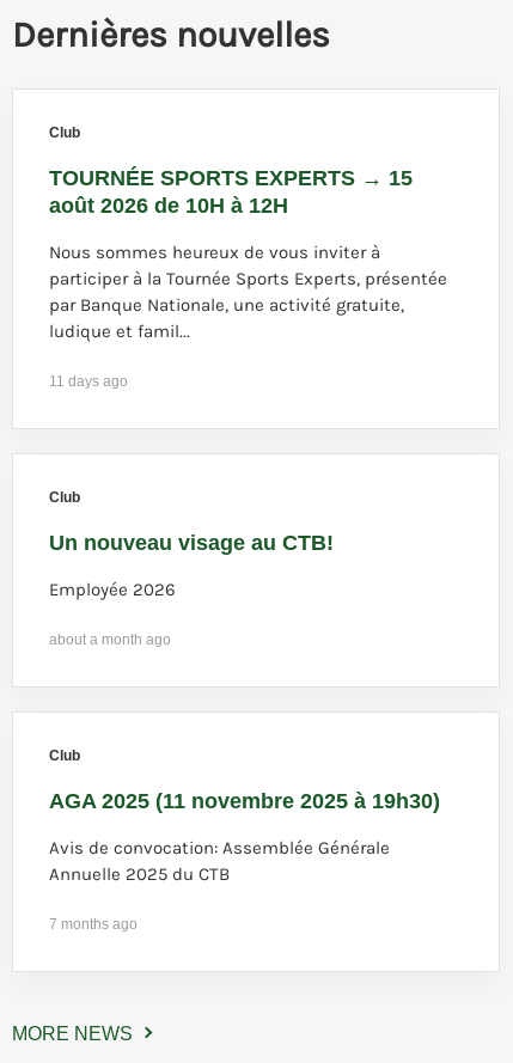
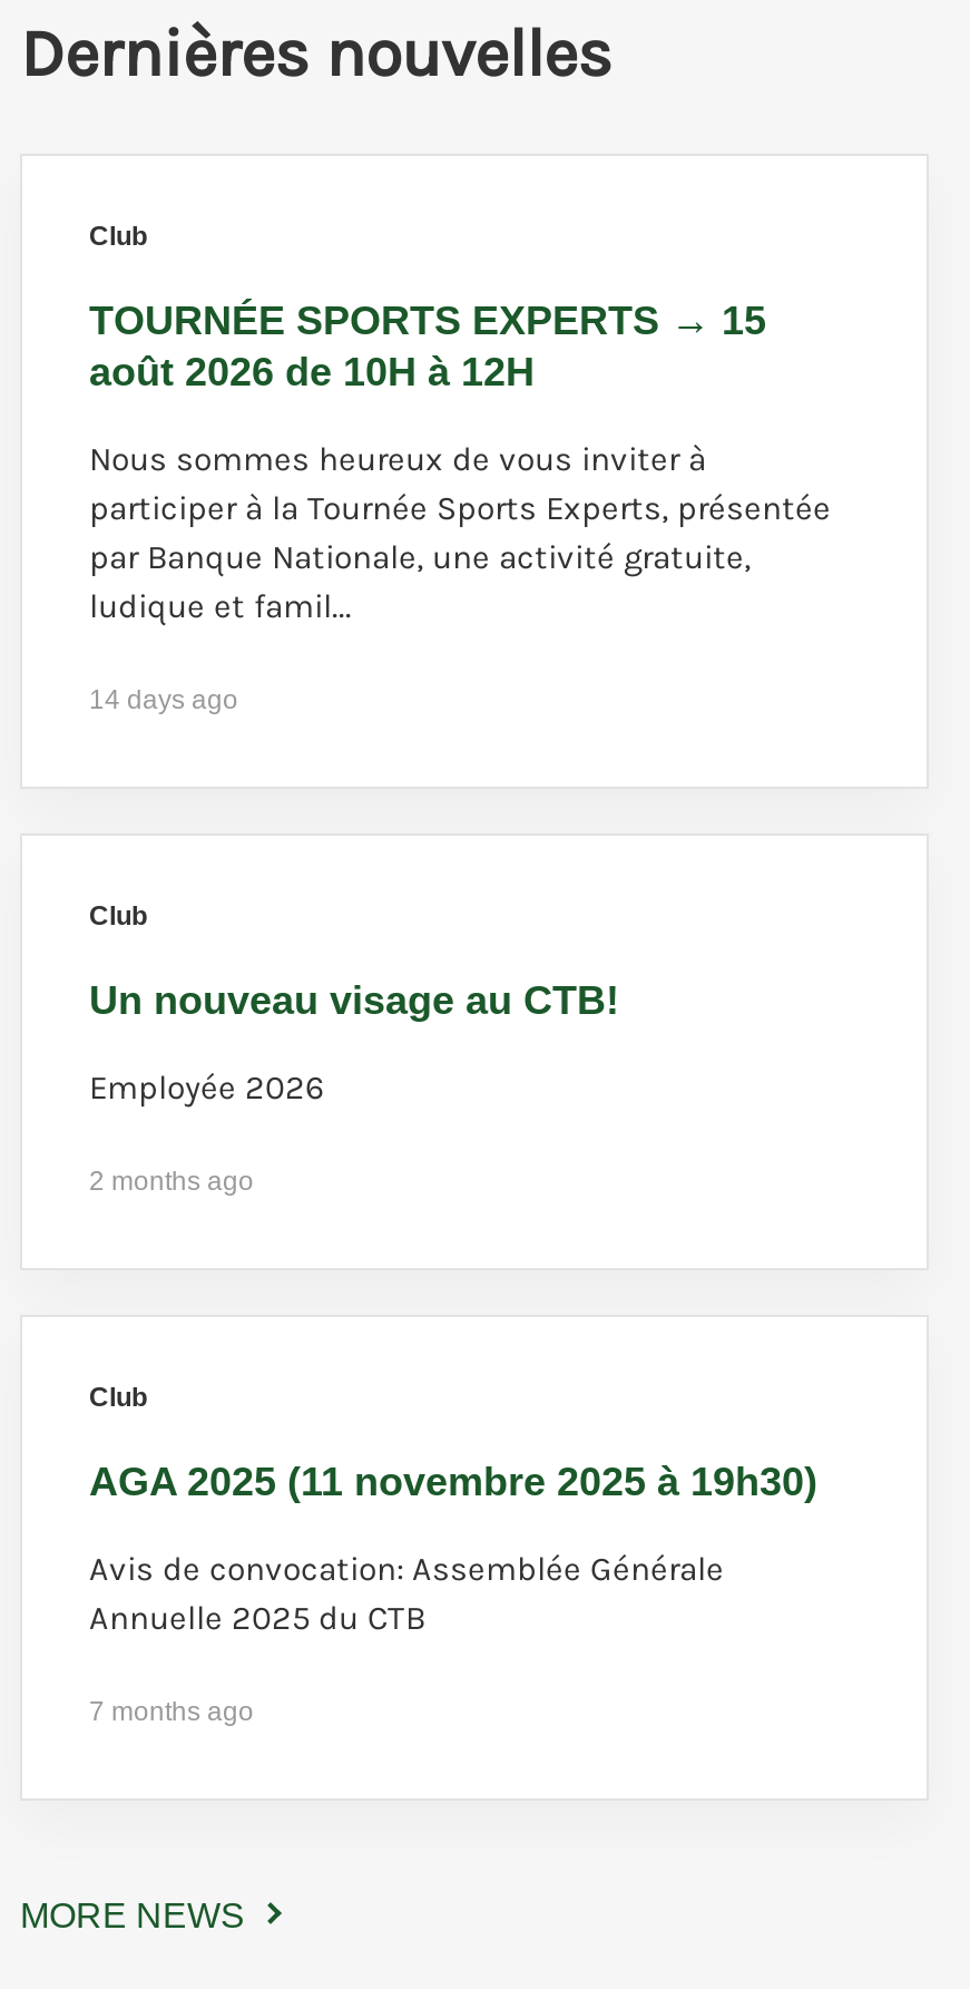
[49,372,128,389] 11 days ago -> [89,683,238,714] 14 days ago
[49,631,171,647] about a month ago -> [89,1164,254,1196] 2 months ago

